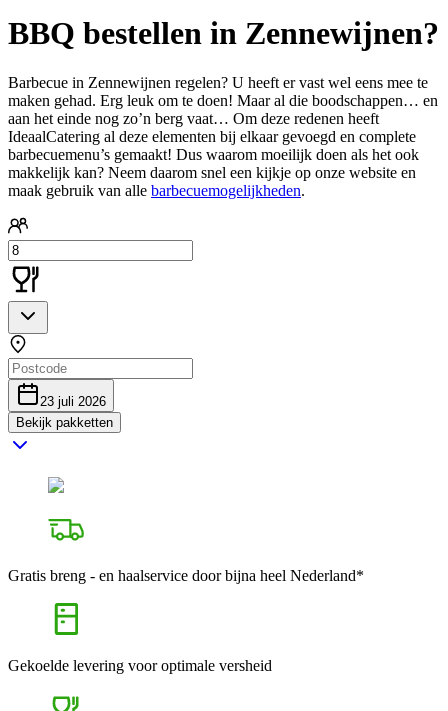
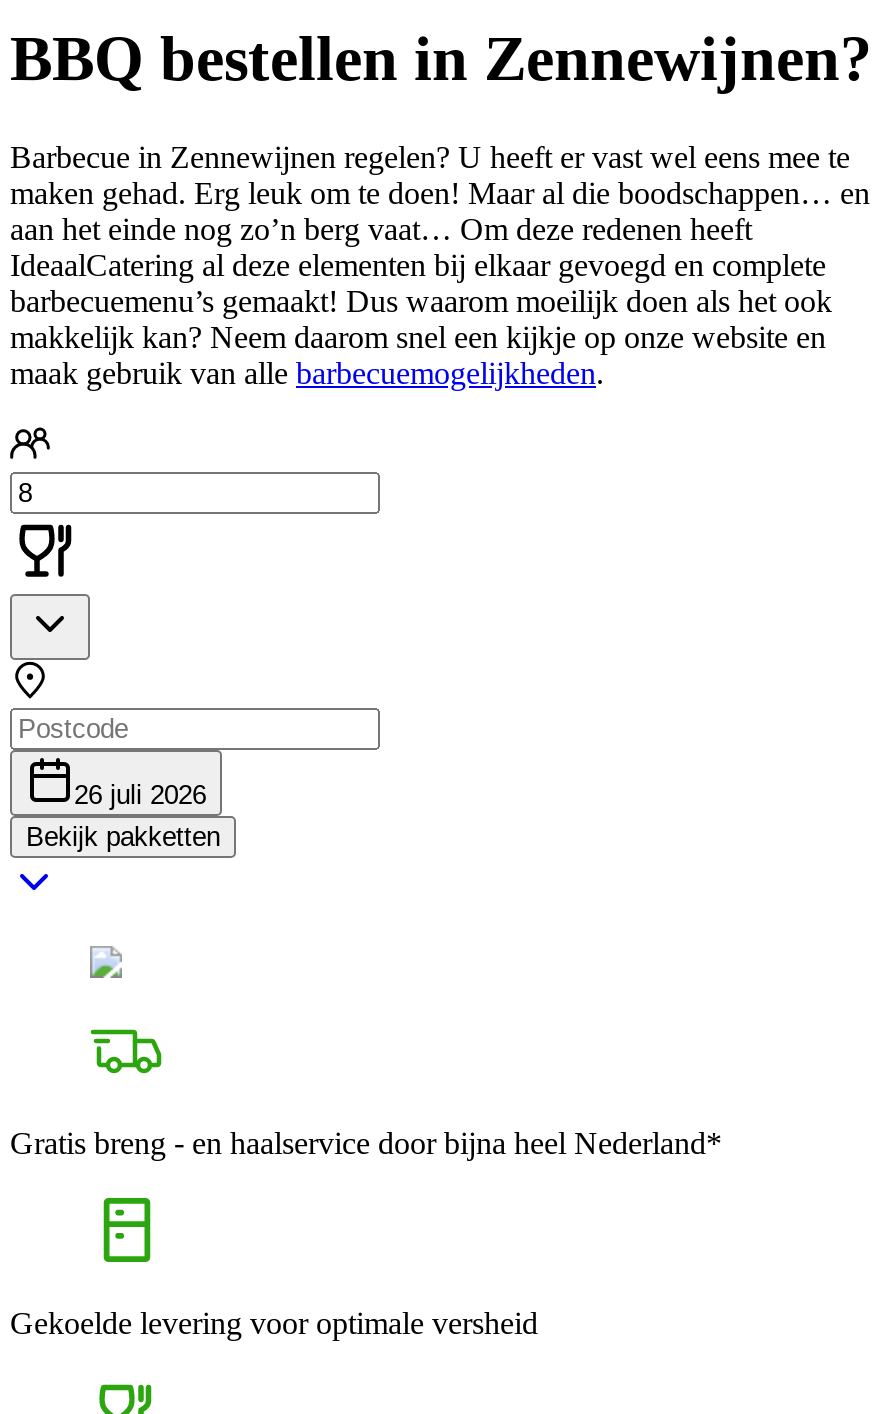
[40,394,106,409] 23 juli 2026 -> [74,780,206,810] 26 juli 2026

